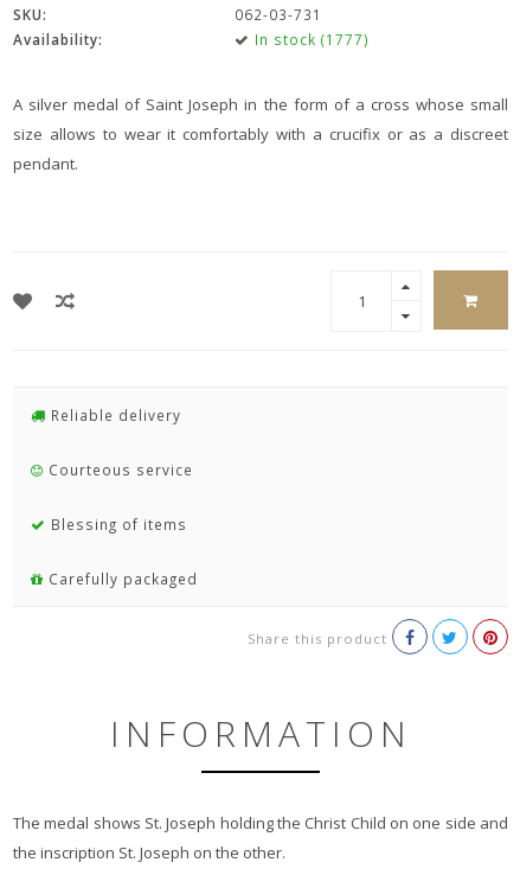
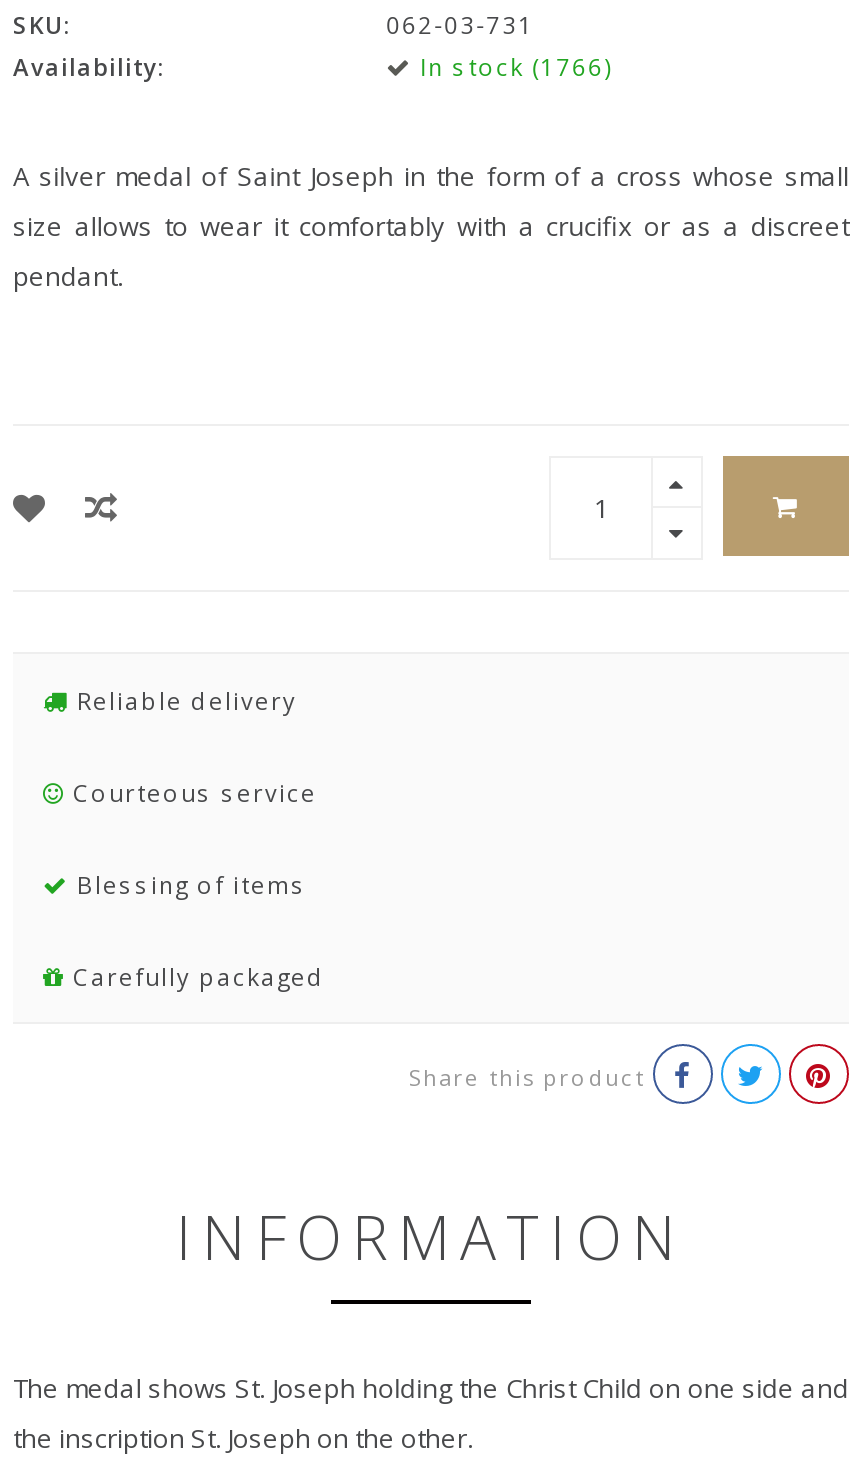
[250,30,369,49] In stock (1777) -> [412,50,614,82] In stock (1766)

